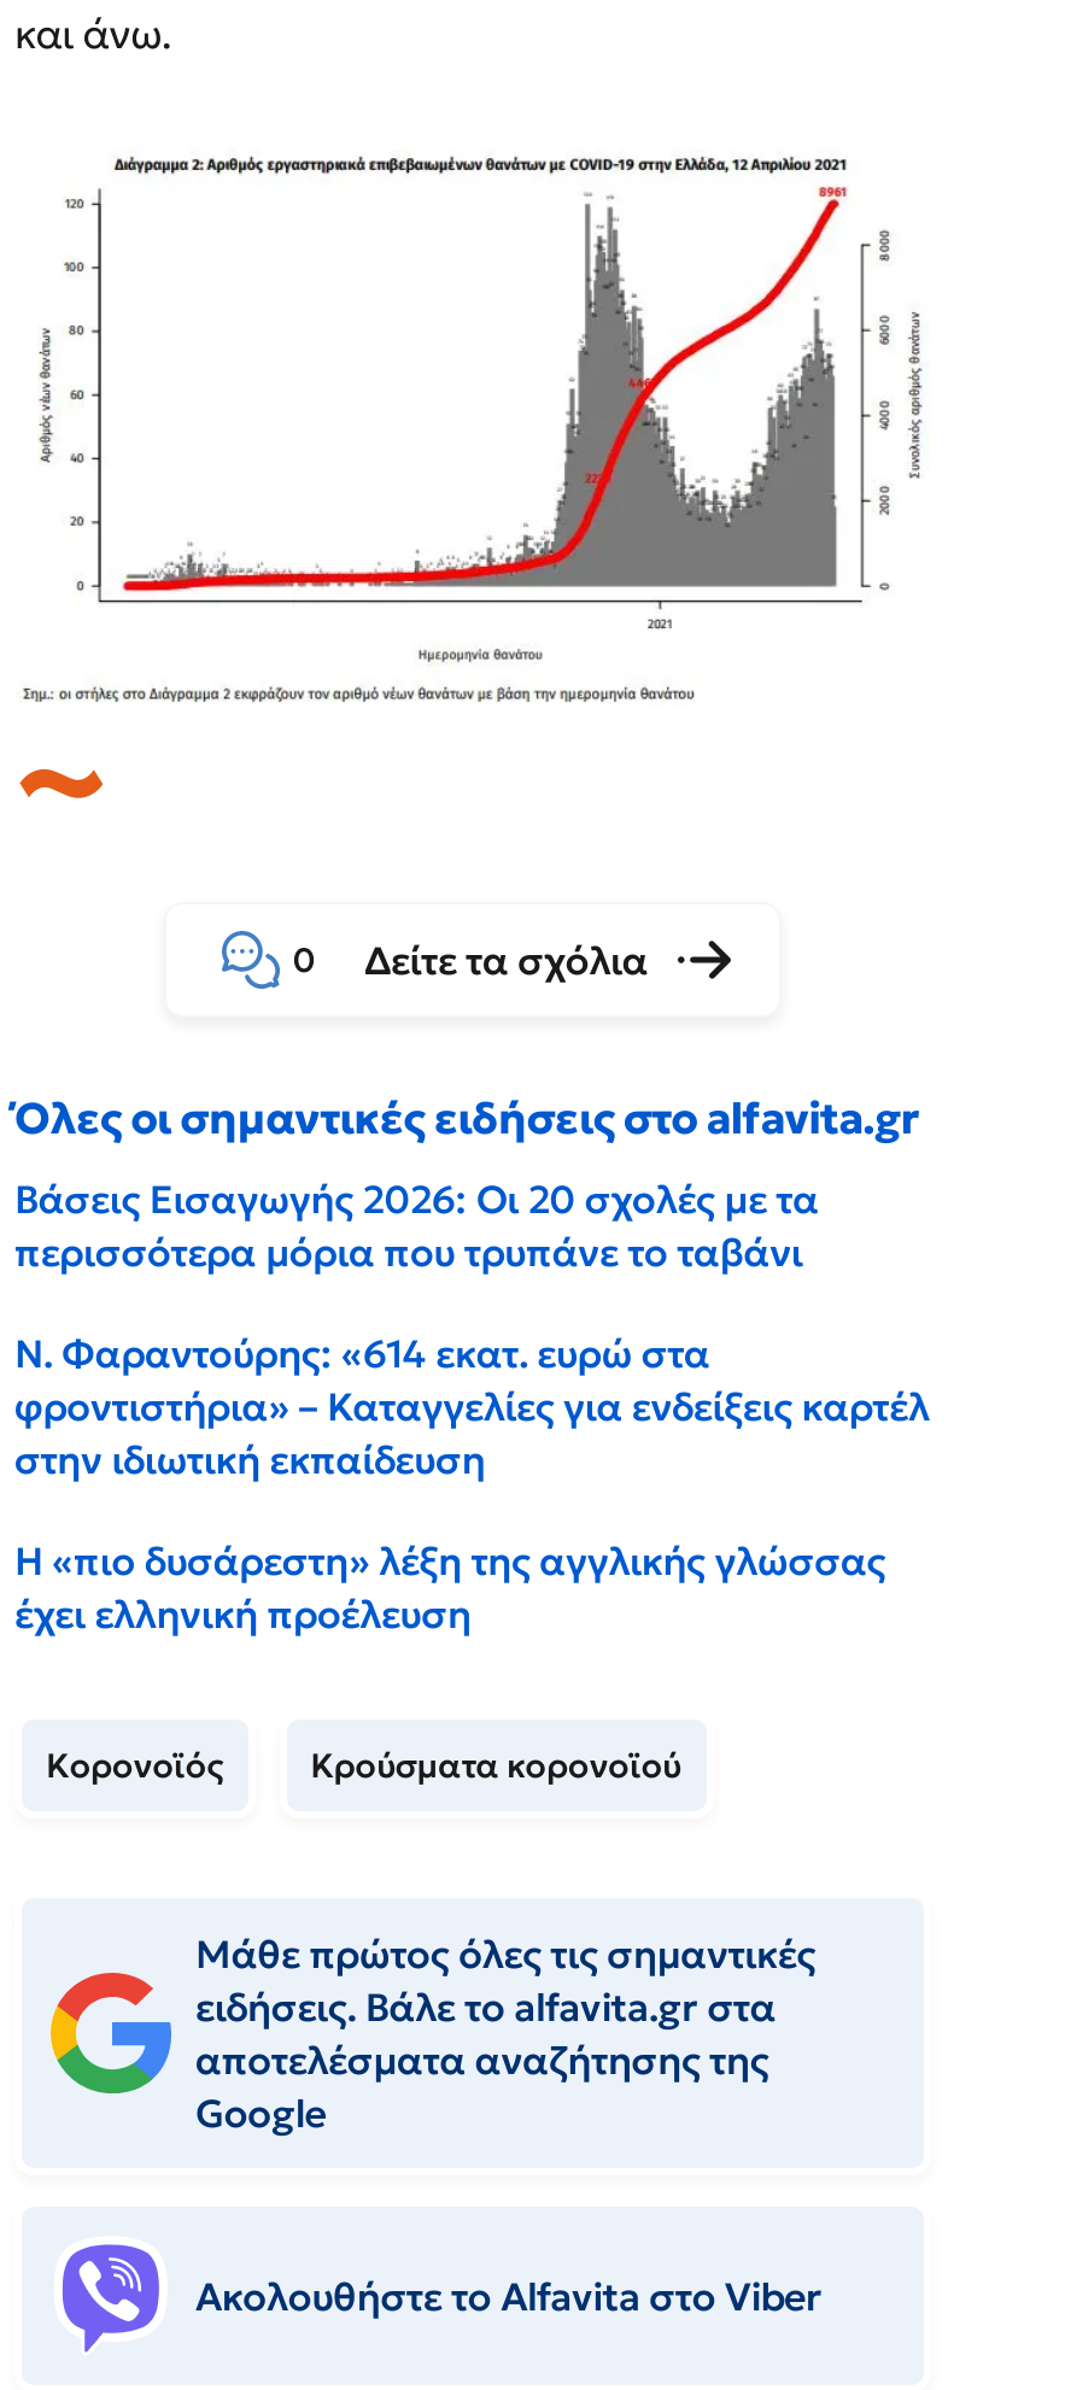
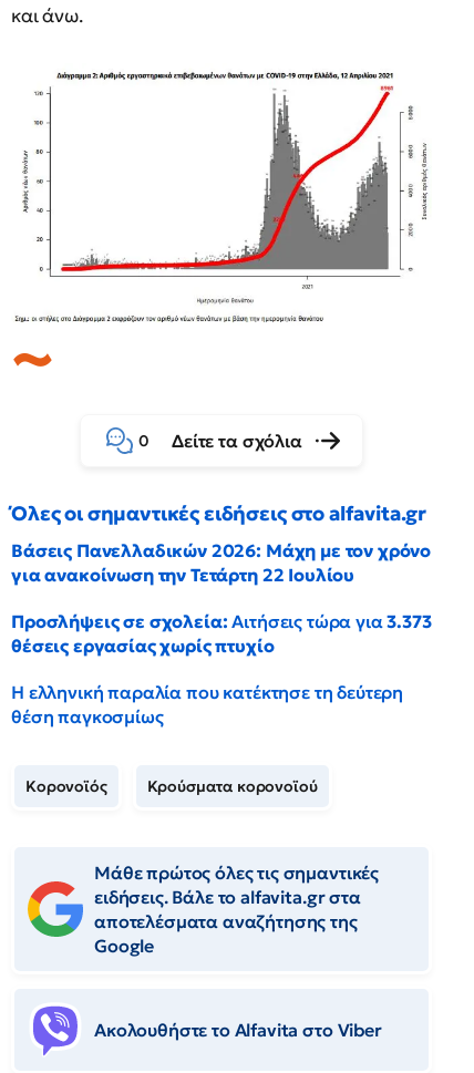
[14,1173,819,1275] Βάσεις Εισαγωγής 2026: Οι 20 σχολές με τα | περισσότερα μόρια που τρυπάνε το ταβάνι -> [11,539,431,585] Βάσεις Πανελλαδικών 2026: Μάχη με τον χρόνο | για ανακοίνωση την Τετάρτη 22 Ιουλίου
[14,1328,929,1482] Ν. Φαραντούρης: «614 εκατ. ευρώ στα | φροντιστήρια» – Καταγγελίες για ενδείξεις καρτέλ | στην ιδιωτική εκπαίδευση -> [11,610,432,656] Προσλήψεις σε σχολεία: Αιτήσεις τώρα για 3.373 | θέσεις εργασίας χωρίς πτυχίο
[14,1535,886,1636] Η «πιο δυσάρεστη» λέξη της αγγλικής γλώσσας | έχει ελληνική προέλευση -> [11,680,403,727] Η ελληνική παραλία που κατέκτησε τη δεύτερη | θέση παγκοσμίως

